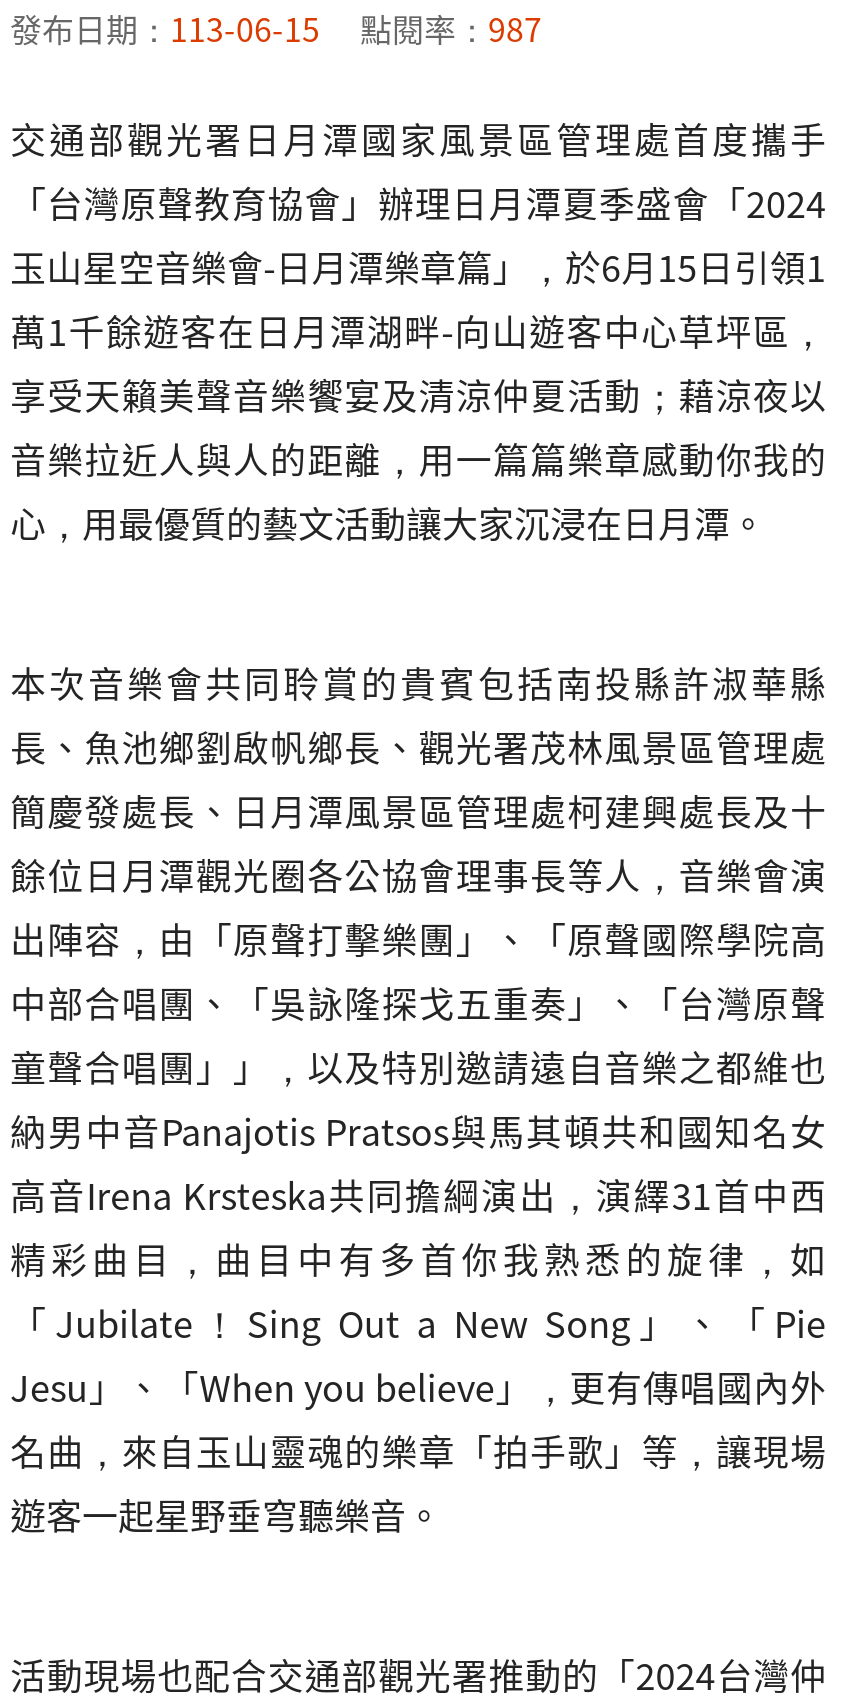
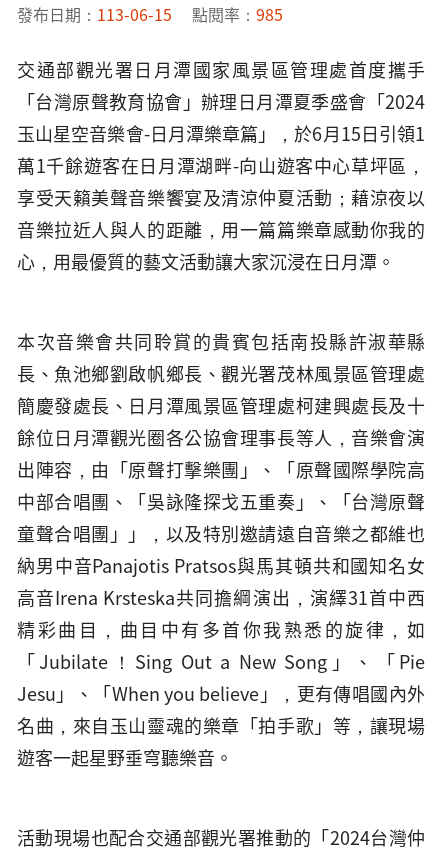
[10,4,542,52] 發布日期：113-06-15 點閱率：987 -> [17,2,283,26] 發布日期：113-06-15 點閱率：985

